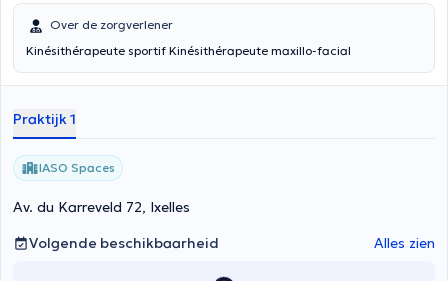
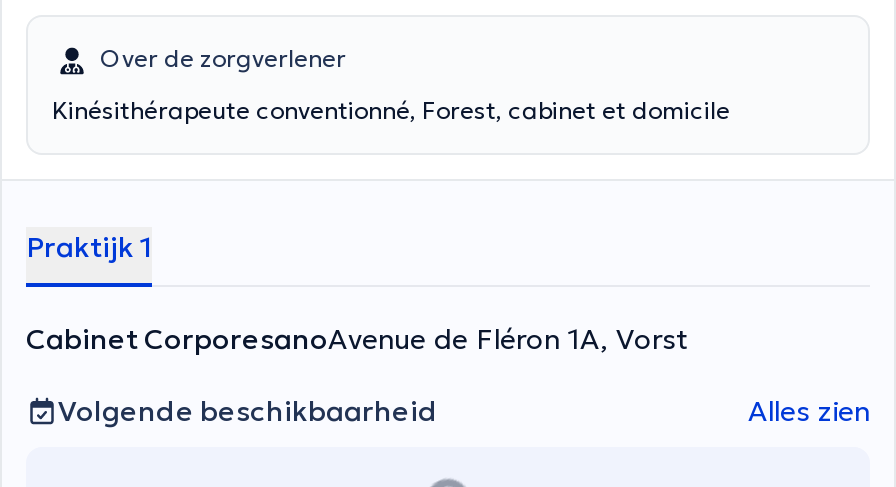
[26,43,351,58] Kinésithérapeute sportif Kinésithérapeute maxillo-facial -> [52,95,730,125] Kinésithérapeute conventionné, Forest, cabinet et domicile
[13,160,190,216] IASO Spaces | Av. du Karreveld 72, Ixelles -> [26,321,688,357] Cabinet CorporesanoAvenue de Fléron 1A, Vorst

